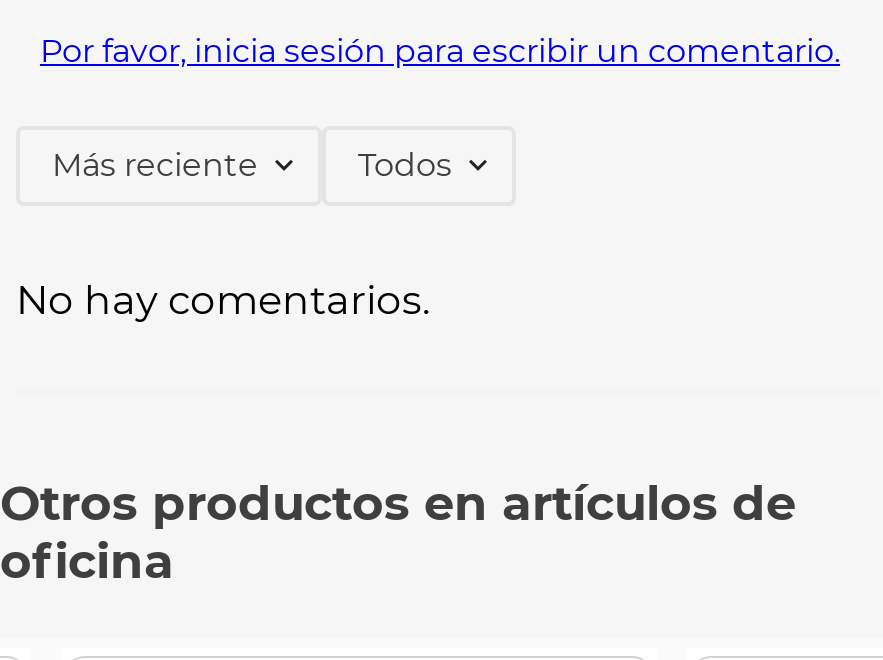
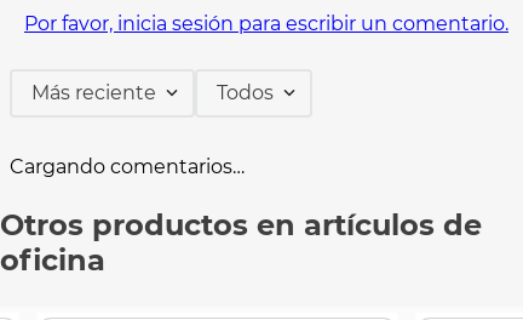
[16,277,430,325] No hay comentarios. -> [10,156,245,179] Cargando comentarios…

